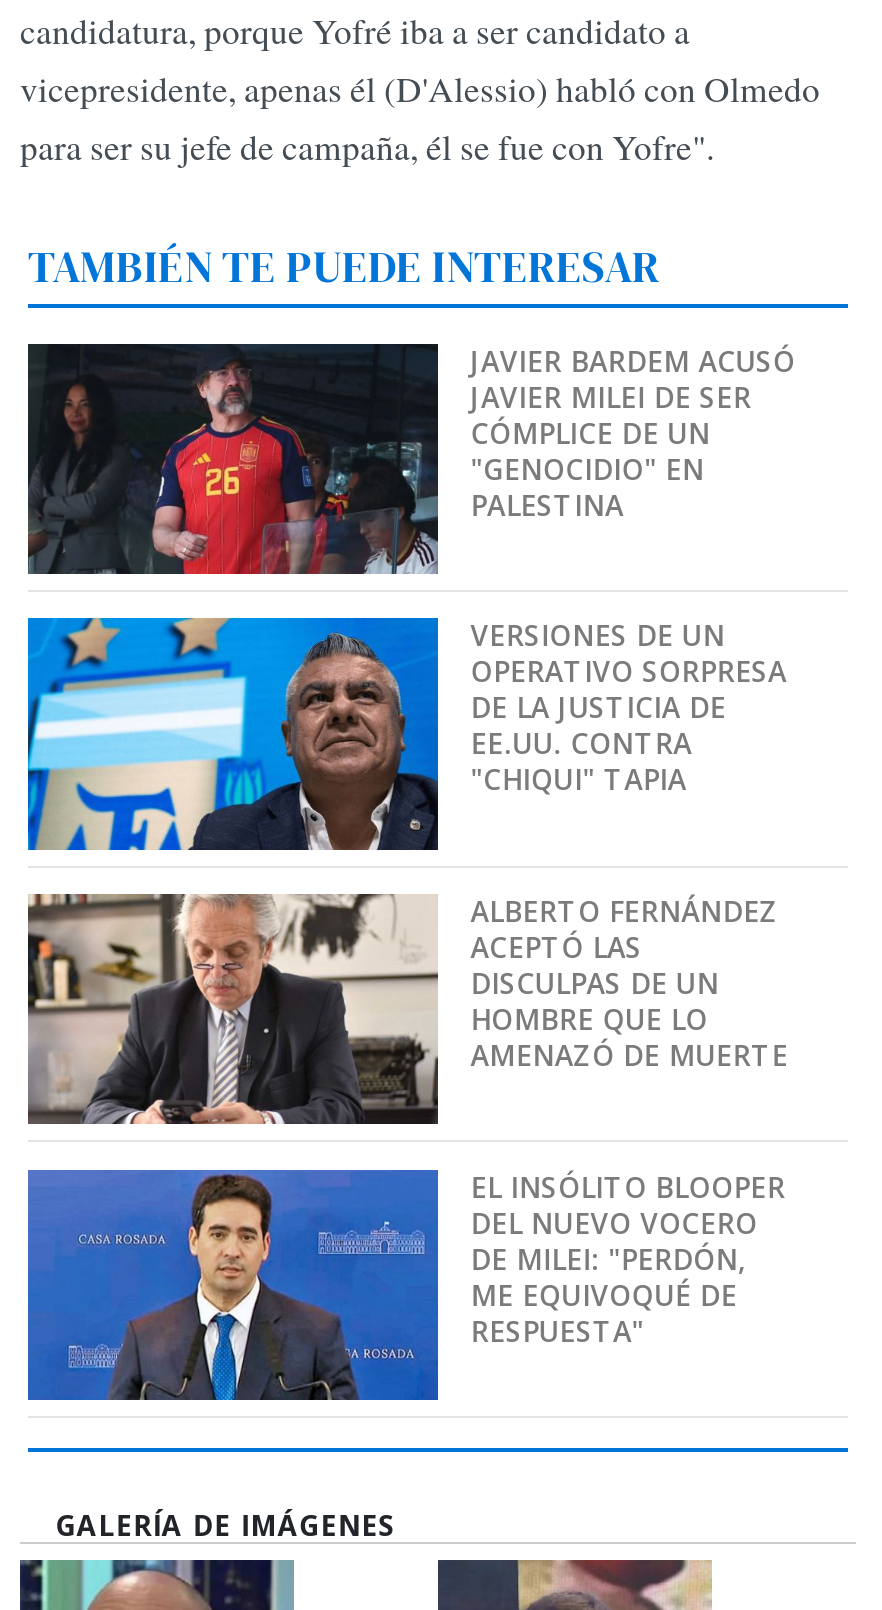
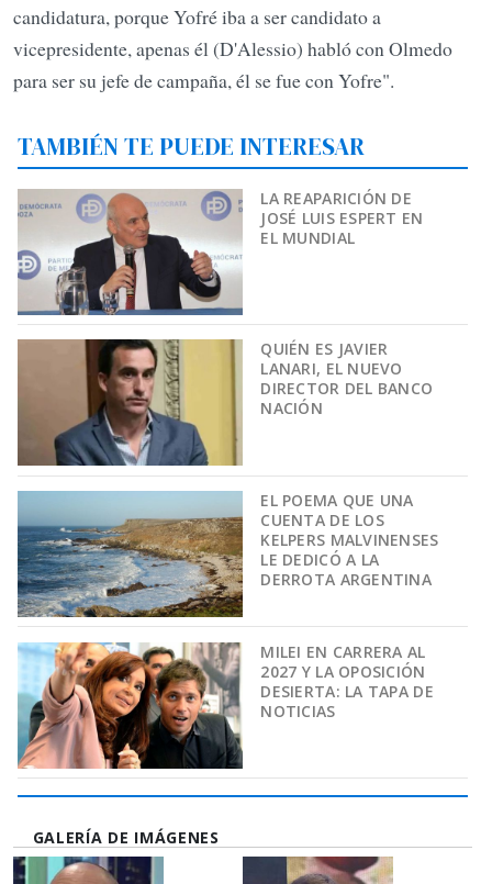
[26,341,795,576] [image] | JAVIER BARDEM ACUSÓ | JAVIER MILEI DE SER | CÓMPLICE DE UN | "GENOCIDIO" EN | PALESTINA -> [18,187,423,316] [image] | LA REAPARICIÓN DE | JOSÉ LUIS ESPERT EN | EL MUNDIAL
[26,616,787,852] [image] | VERSIONES DE UN | OPERATIVO SORPRESA | DE LA JUSTICIA DE | EE.UU. CONTRA | "CHIQUI" TAPIA -> [16,338,433,467] [image] | QUIÉN ES JAVIER | LANARI, EL NUEVO | DIRECTOR DEL BANCO | NACIÓN
[26,892,788,1126] [image] | ALBERTO FERNÁNDEZ | ACEPTÓ LAS | DISCULPAS DE UN | HOMBRE QUE LO | AMENAZÓ DE MUERTE -> [16,490,439,618] [image] | EL POEMA QUE UNA | CUENTA DE LOS | KELPERS MALVINENSES | LE DEDICÓ A LA | DERROTA ARGENTINA
[26,1168,785,1402] [image] | EL INSÓLITO BLOOPER | DEL NUEVO VOCERO | DE MILEI: "PERDÓN, | ME EQUIVOQUÉ DE | RESPUESTA" -> [18,641,434,770] [image] | MILEI EN CARRERA AL | 2027 Y LA OPOSICIÓN | DESIERTA: LA TAPA DE | NOTICIAS

